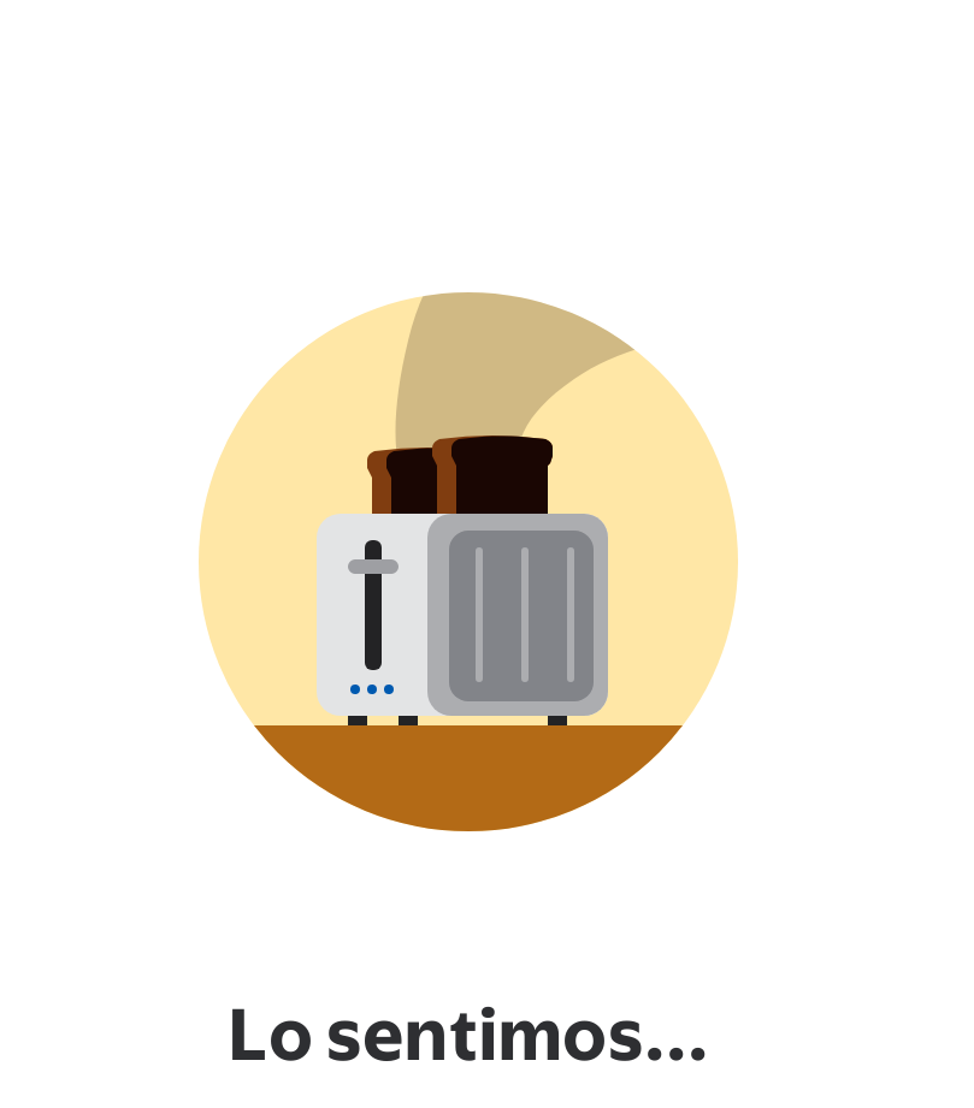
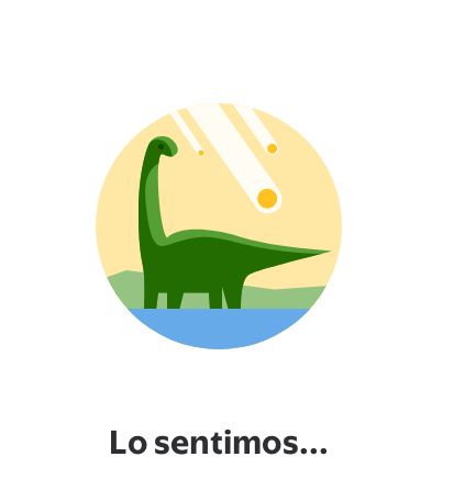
[225,292,709,834] [image] -> [107,104,331,350] [image]

